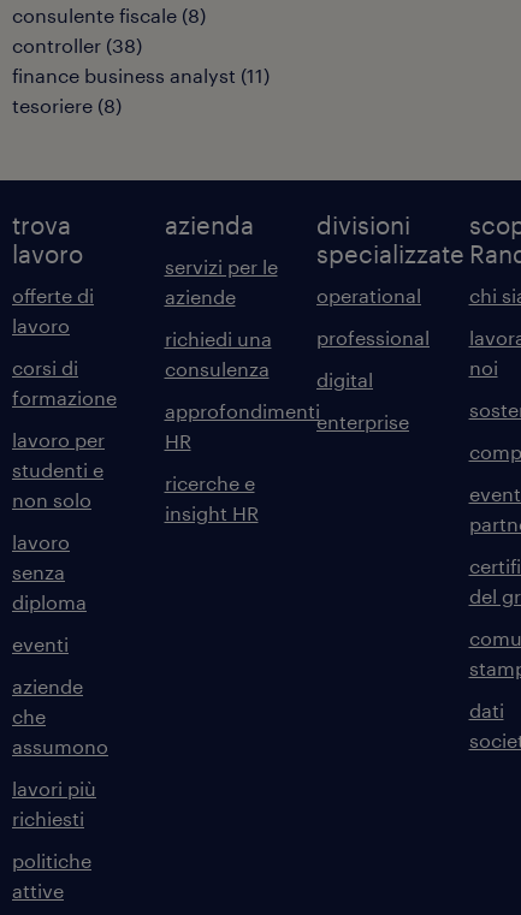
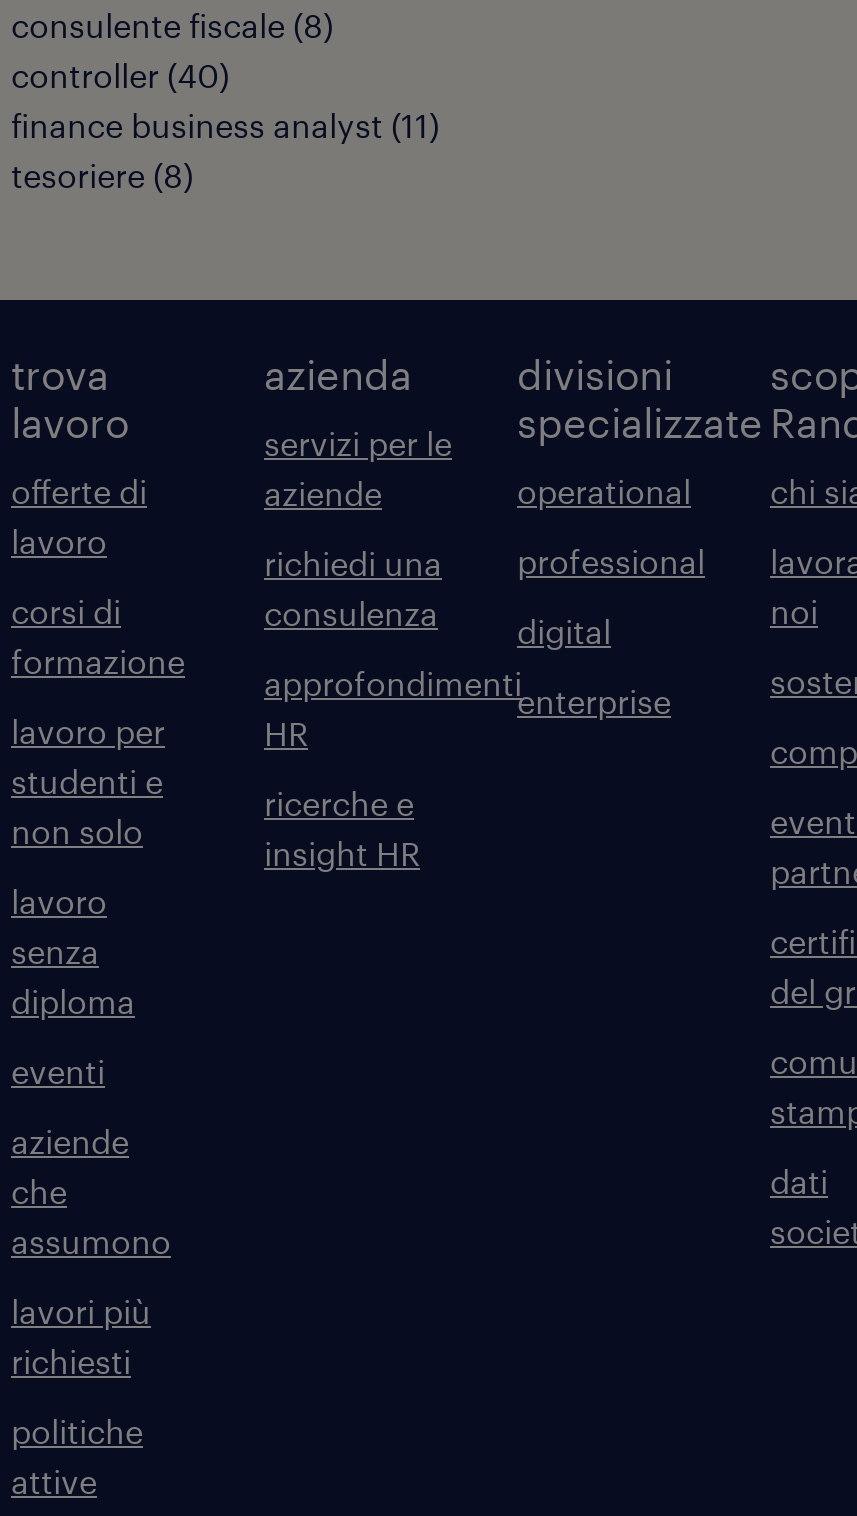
[12,34,142,57] controller (38) -> [11,57,229,95] controller (40)

